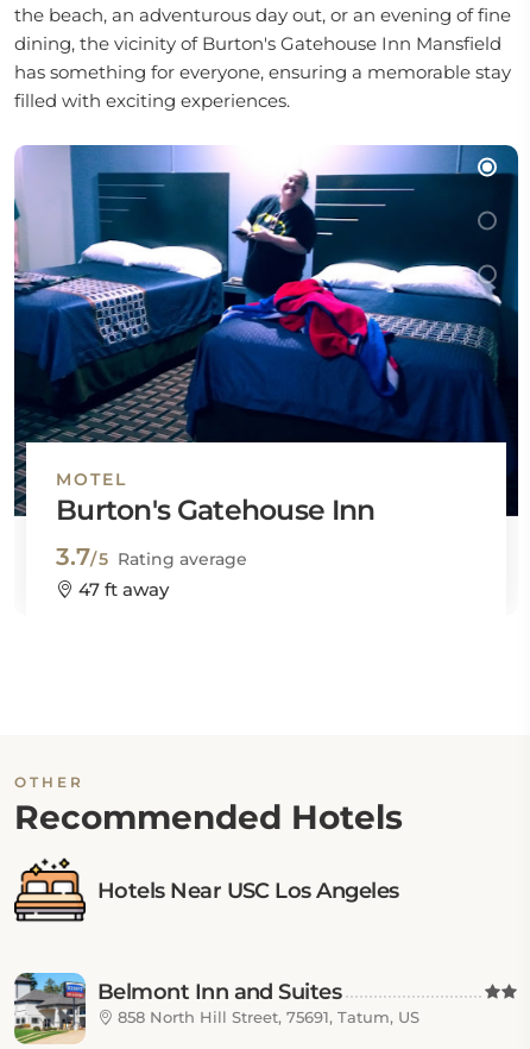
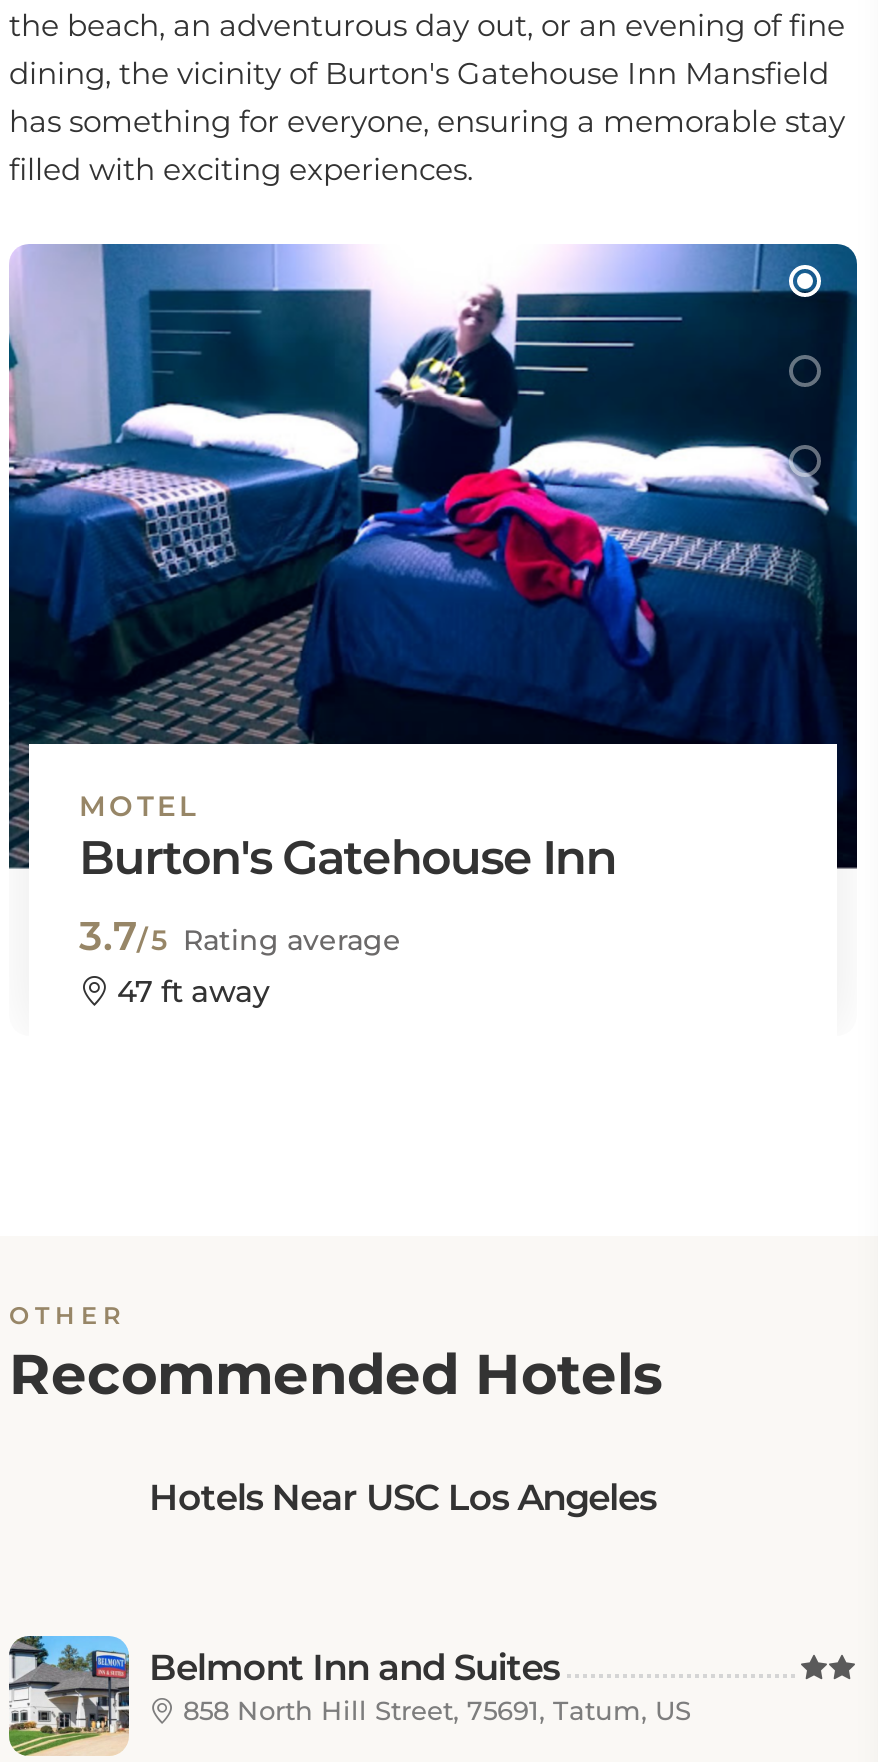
[13,858,87,923] [image] -> none

